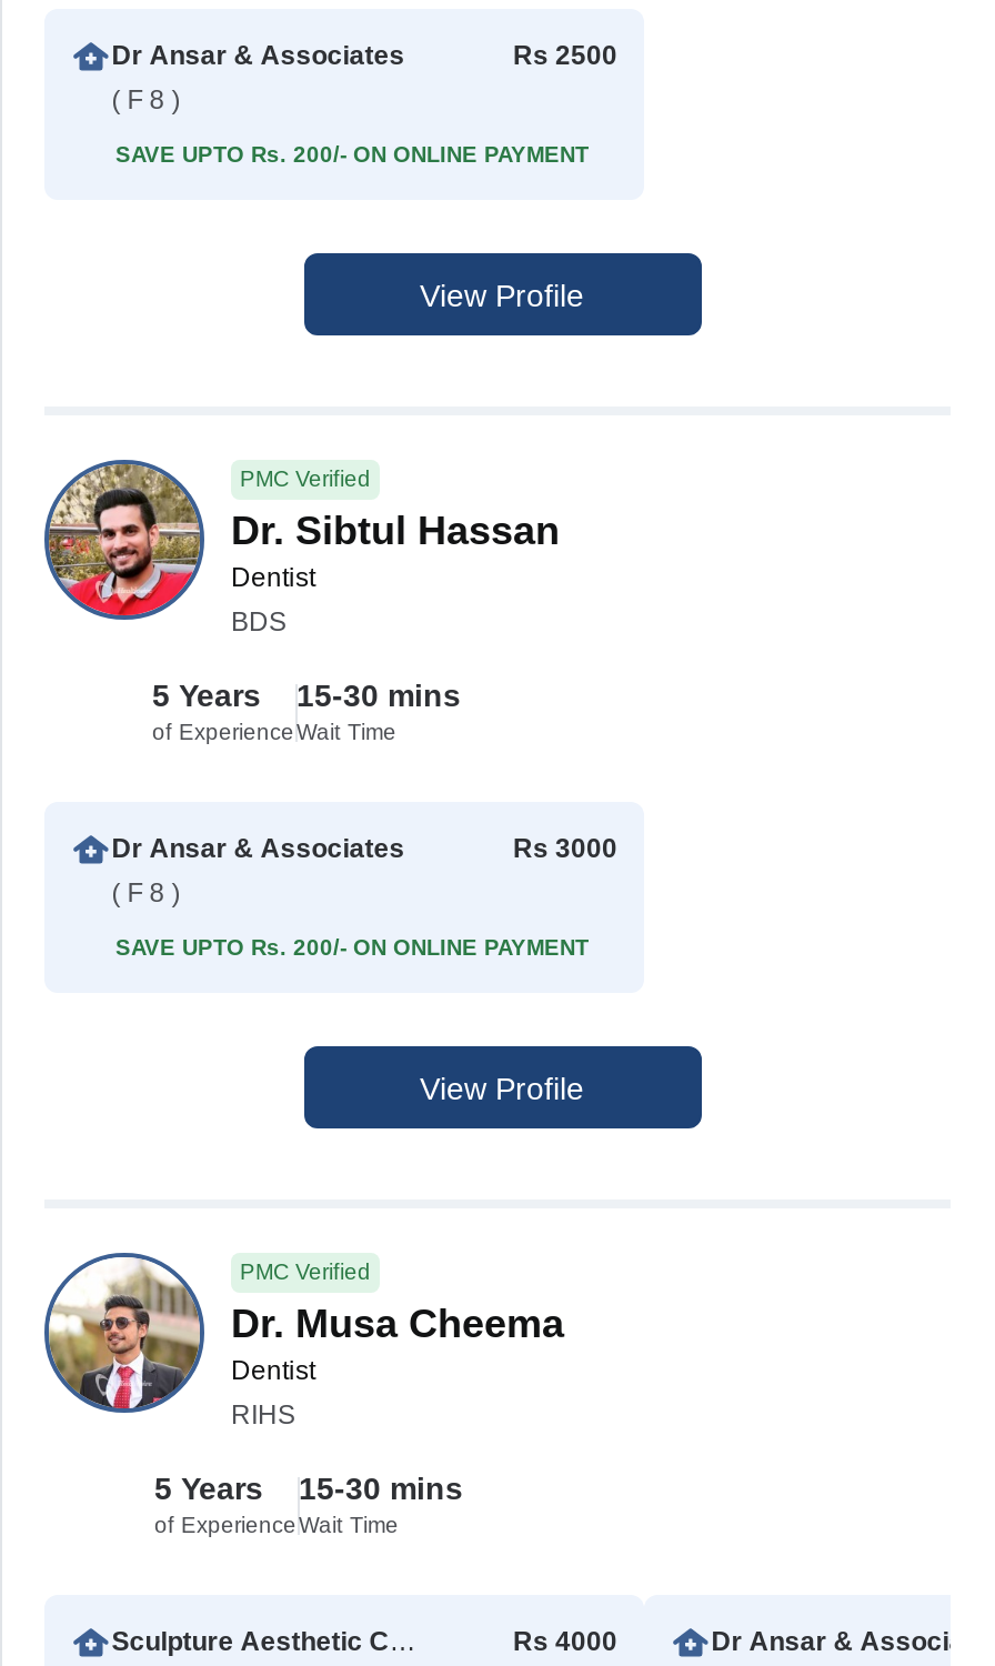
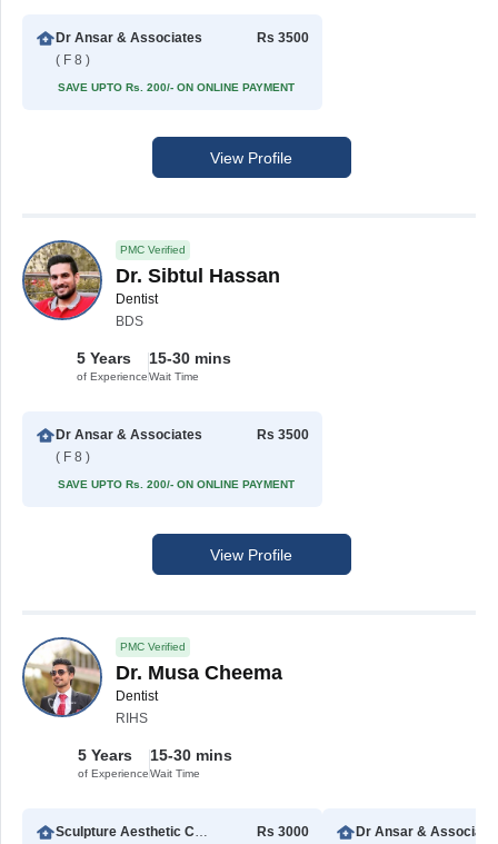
[513,40,617,71] Rs 2500 -> [257,30,309,46] Rs 3500
[513,833,617,864] Rs 3000 -> [257,427,309,443] Rs 3500
[513,1626,617,1657] Rs 4000 -> [257,824,309,840] Rs 3000

